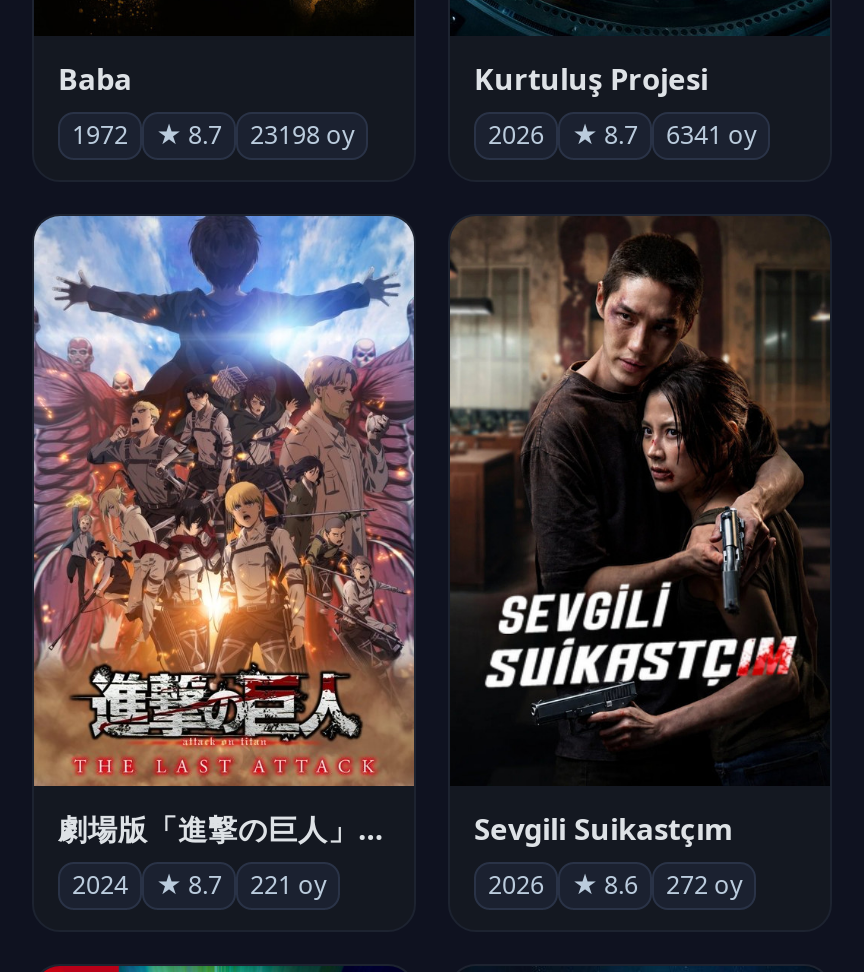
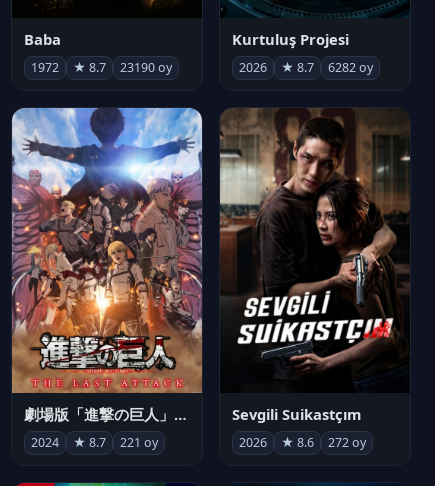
[250,118,354,152] 23198 oy -> [120,59,172,76] 23190 oy
[666,118,756,152] 6341 oy -> [328,59,373,76] 6282 oy

